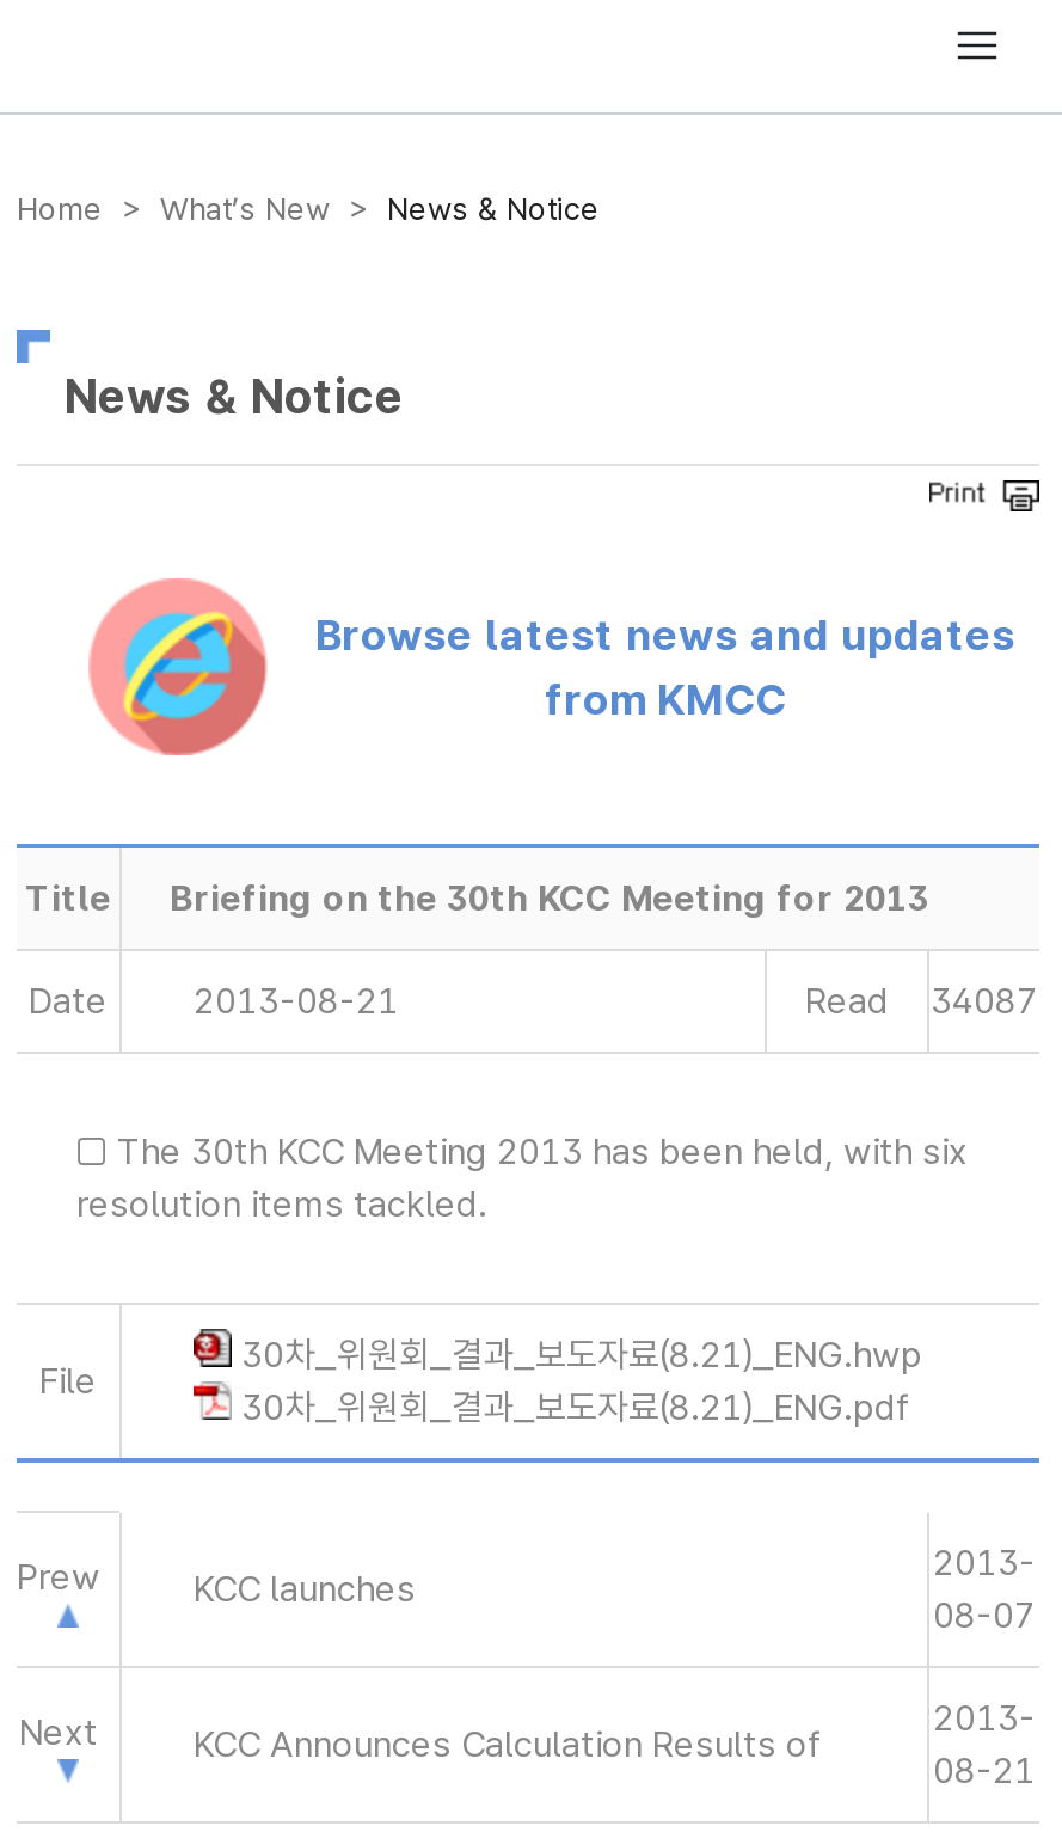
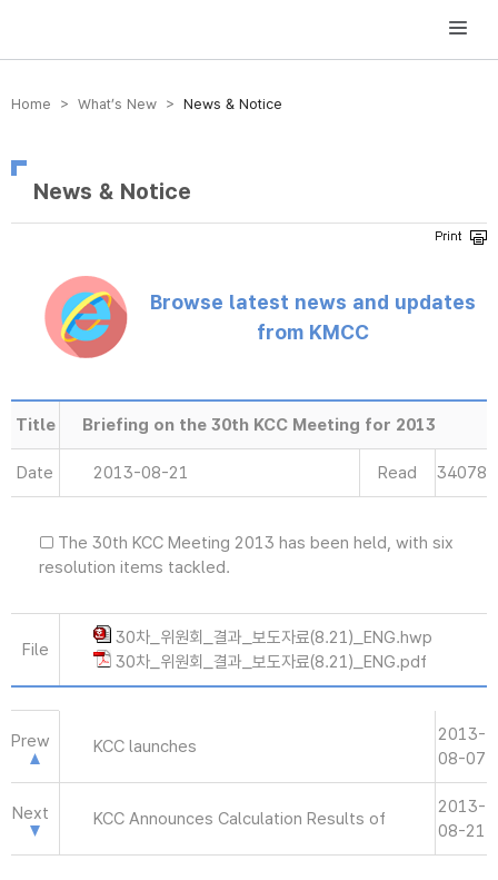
[805,980,1038,1023] Read 34087 -> [378,463,486,483] Read 34078

